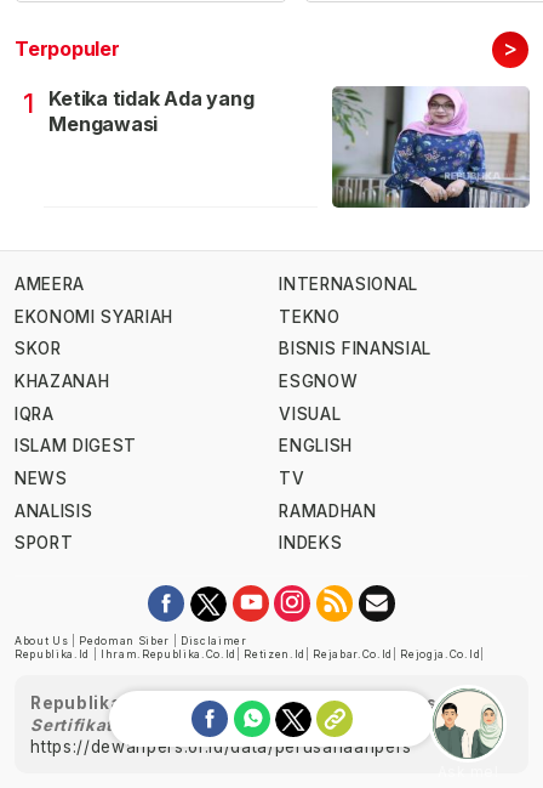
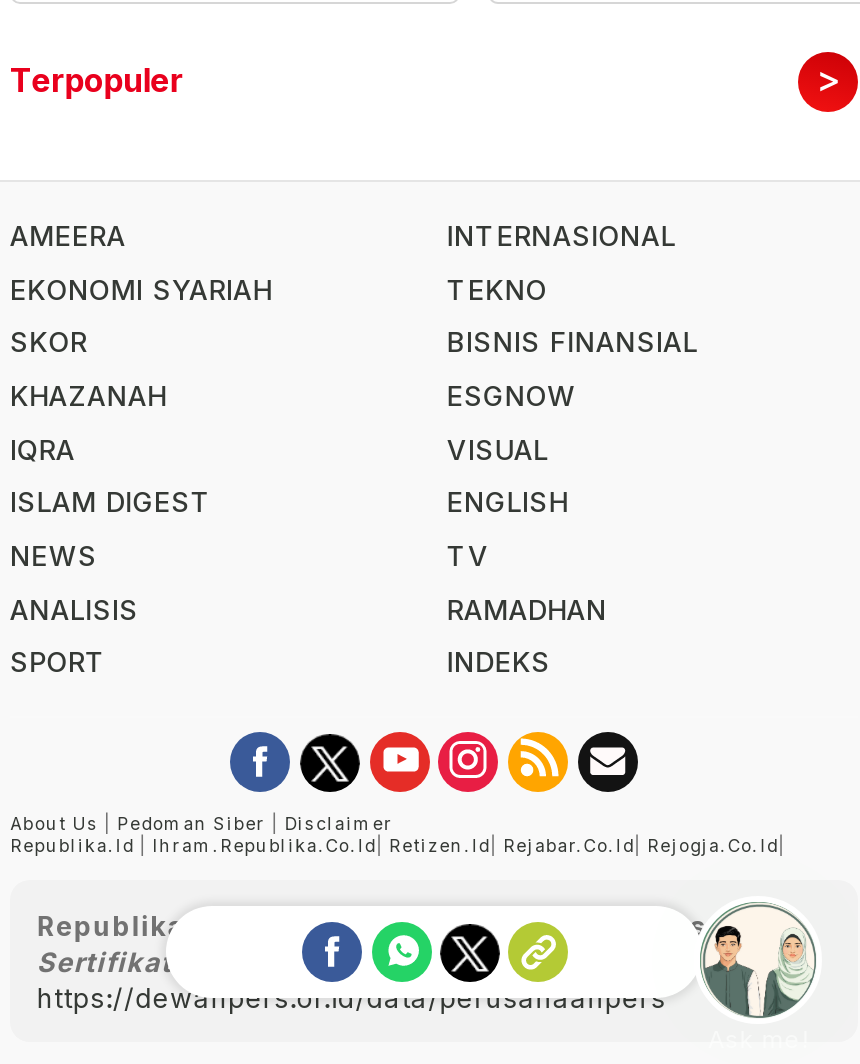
[23,87,254,137] 1 | Ketika tidak Ada yang | Mengawasi -> none
[331,85,531,209] [image] -> none

